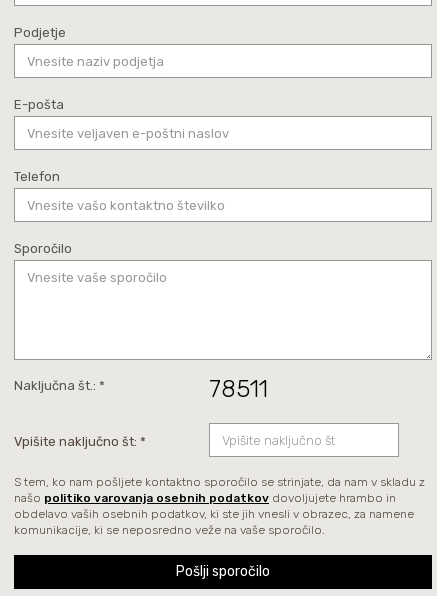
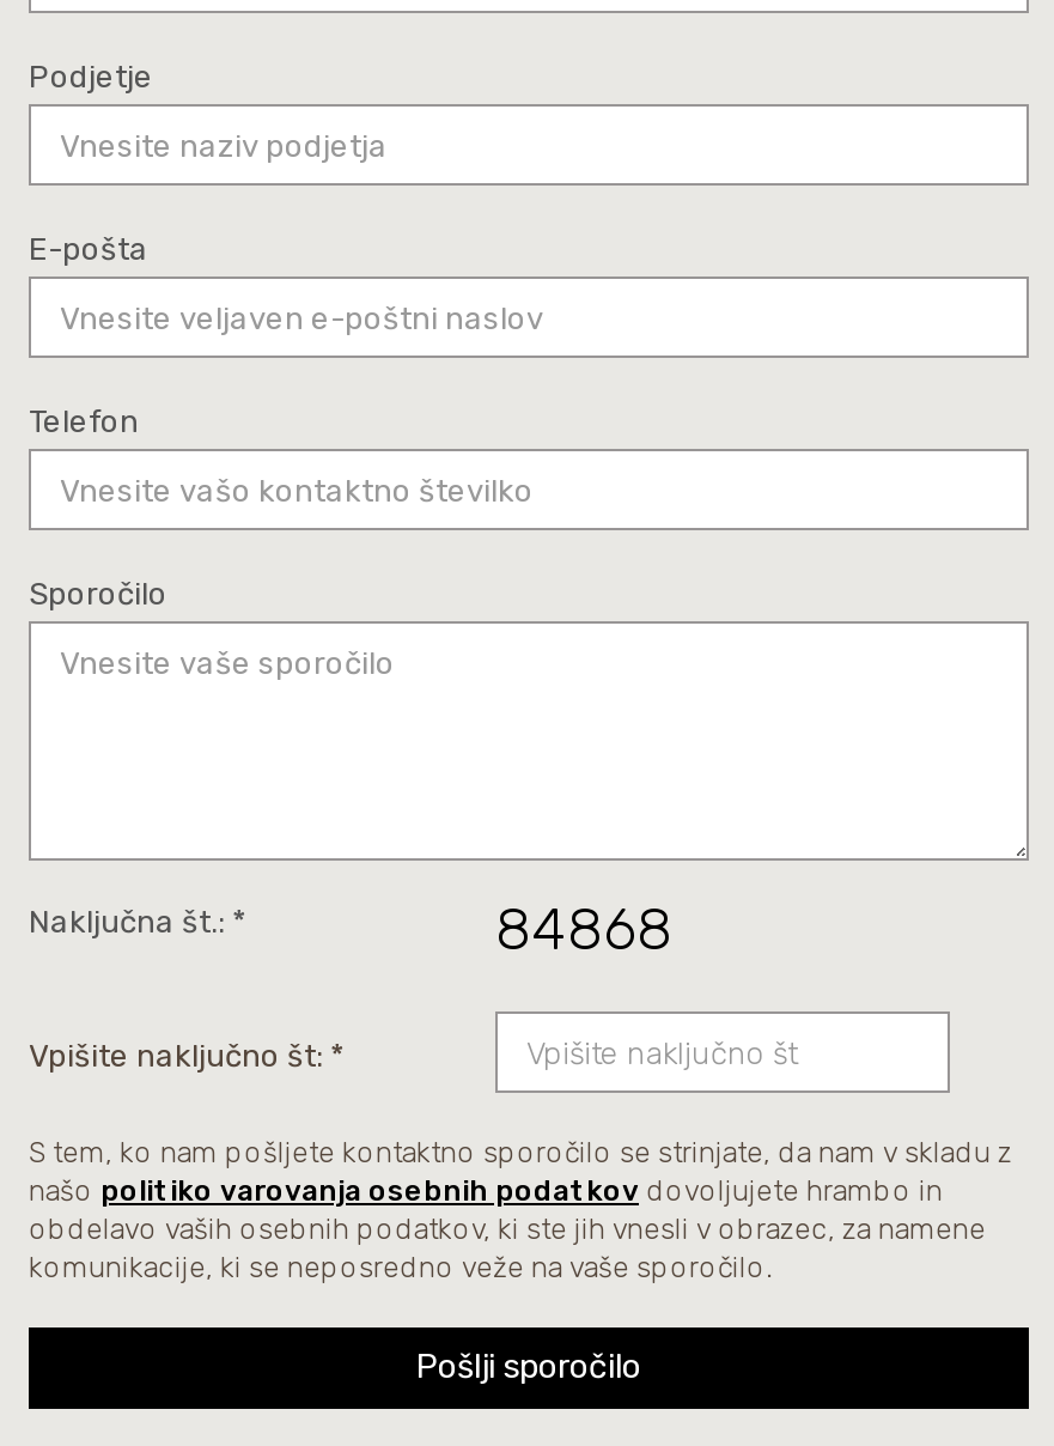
[209,375,268,403] 78511 -> [495,897,672,964] 84868

